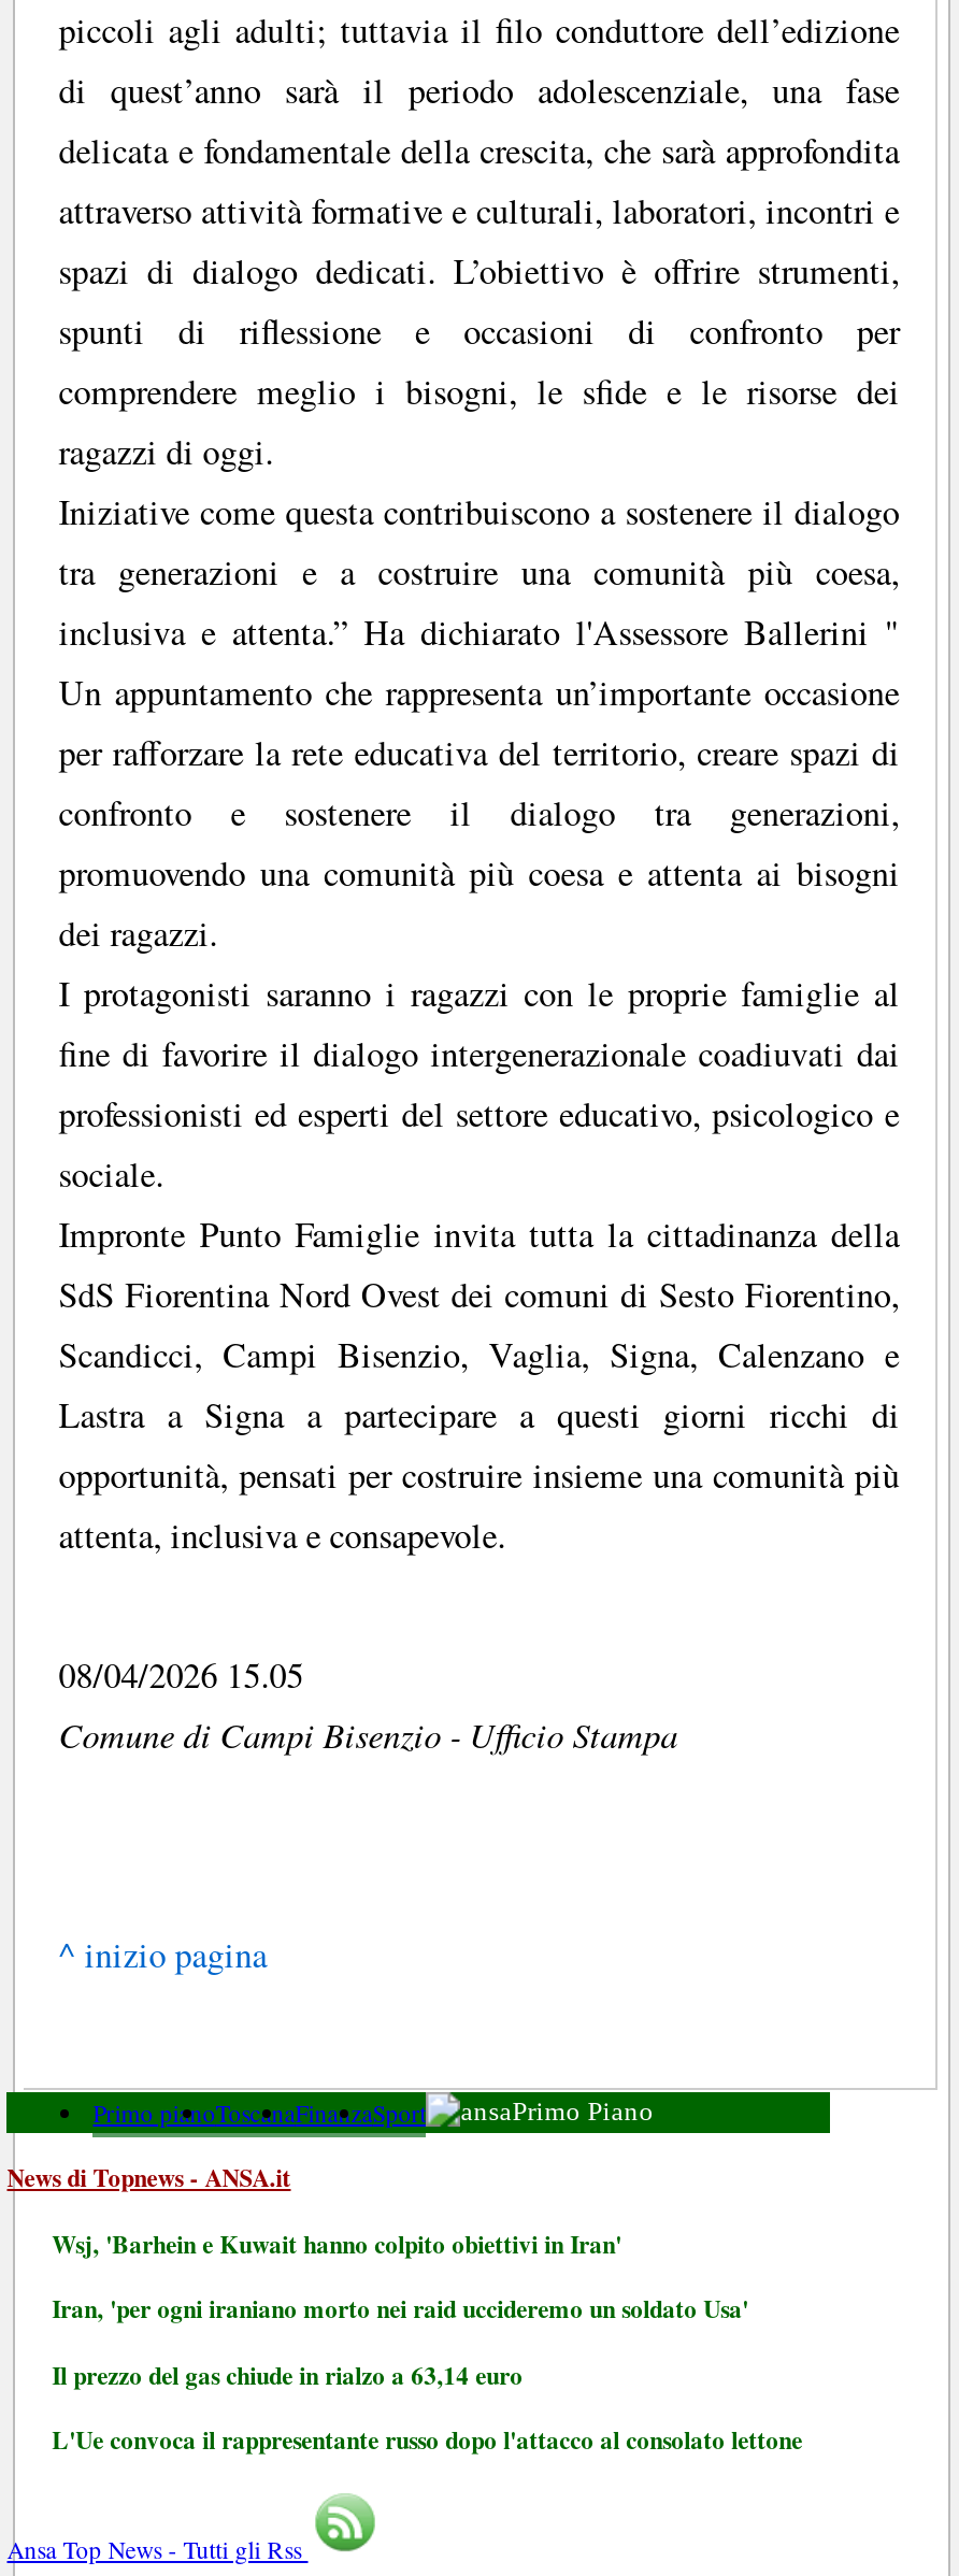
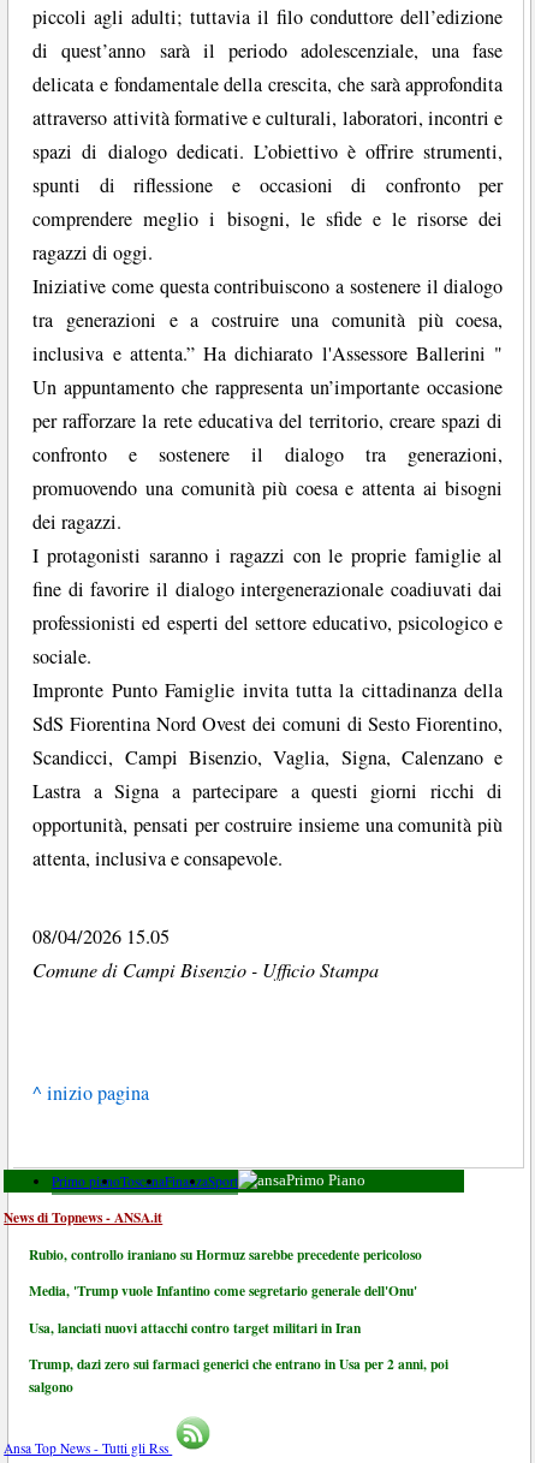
[52,2225,622,2262] Wsj, 'Barhein e Kuwait hanno colpito obiettivi in Iran' -> [29,1244,422,1265] Rubio, controllo iraniano su Hormuz sarebbe precedente pericoloso
[52,2291,748,2327] Iran, 'per ogni iraniano morto nei raid uccideremo un soldato Usa' -> [29,1281,417,1301] Media, 'Trump vuole Infantino come segretario generale dell'Onu'
[52,2356,523,2393] Il prezzo del gas chiude in rialzo a 63,14 euro -> [29,1317,361,1338] Usa, lanciati nuovi attacchi contro target militari in Iran
[52,2422,802,2458] L'Ue convoca il rappresentante russo dopo l'attacco al consolato lettone -> [29,1354,449,1397] Trump, dazi zero sui farmaci generici che entrano in Usa per 2 anni, poi | salgono

